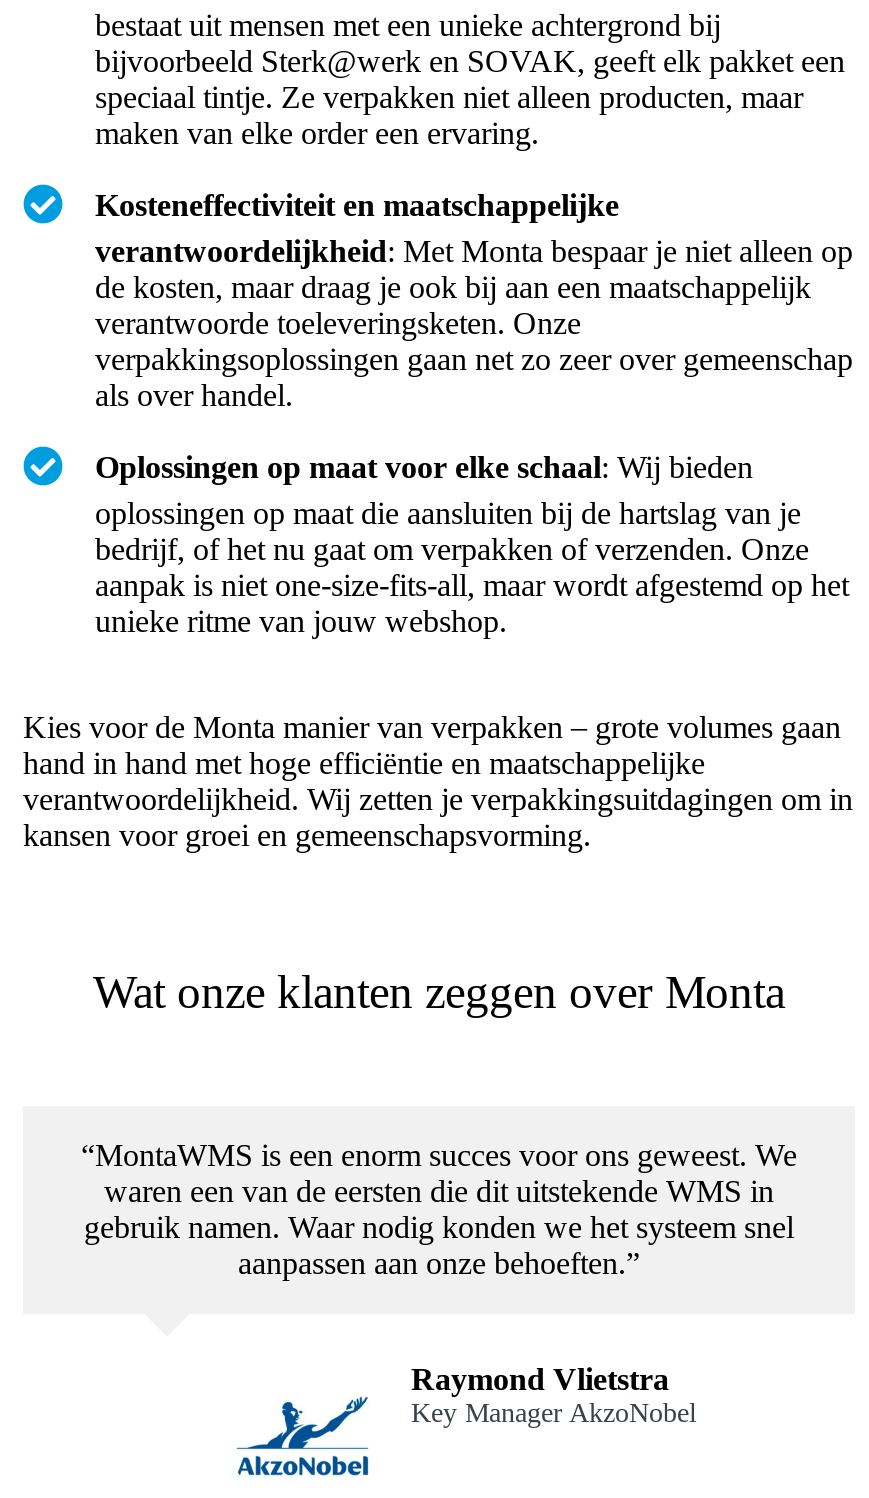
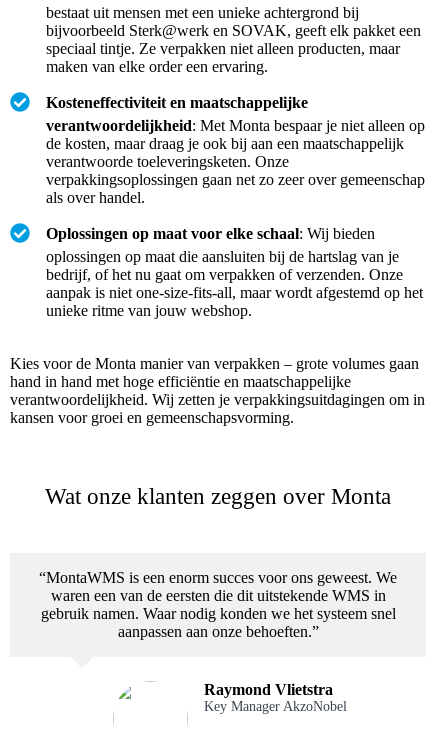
[235,1378,371,1478] [image] -> none

